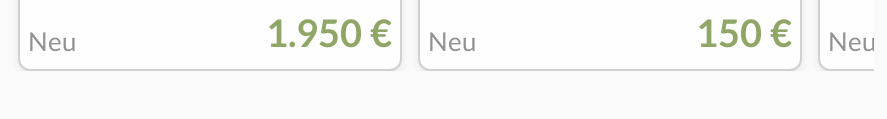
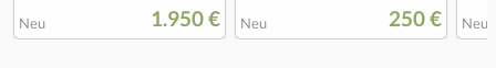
[696,10,876,58] 150 € Neu -> [389,6,488,32] 250 € Neu

